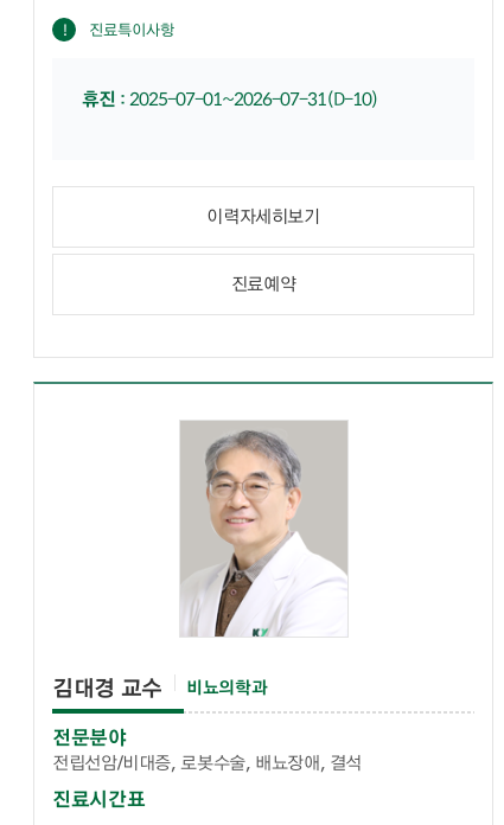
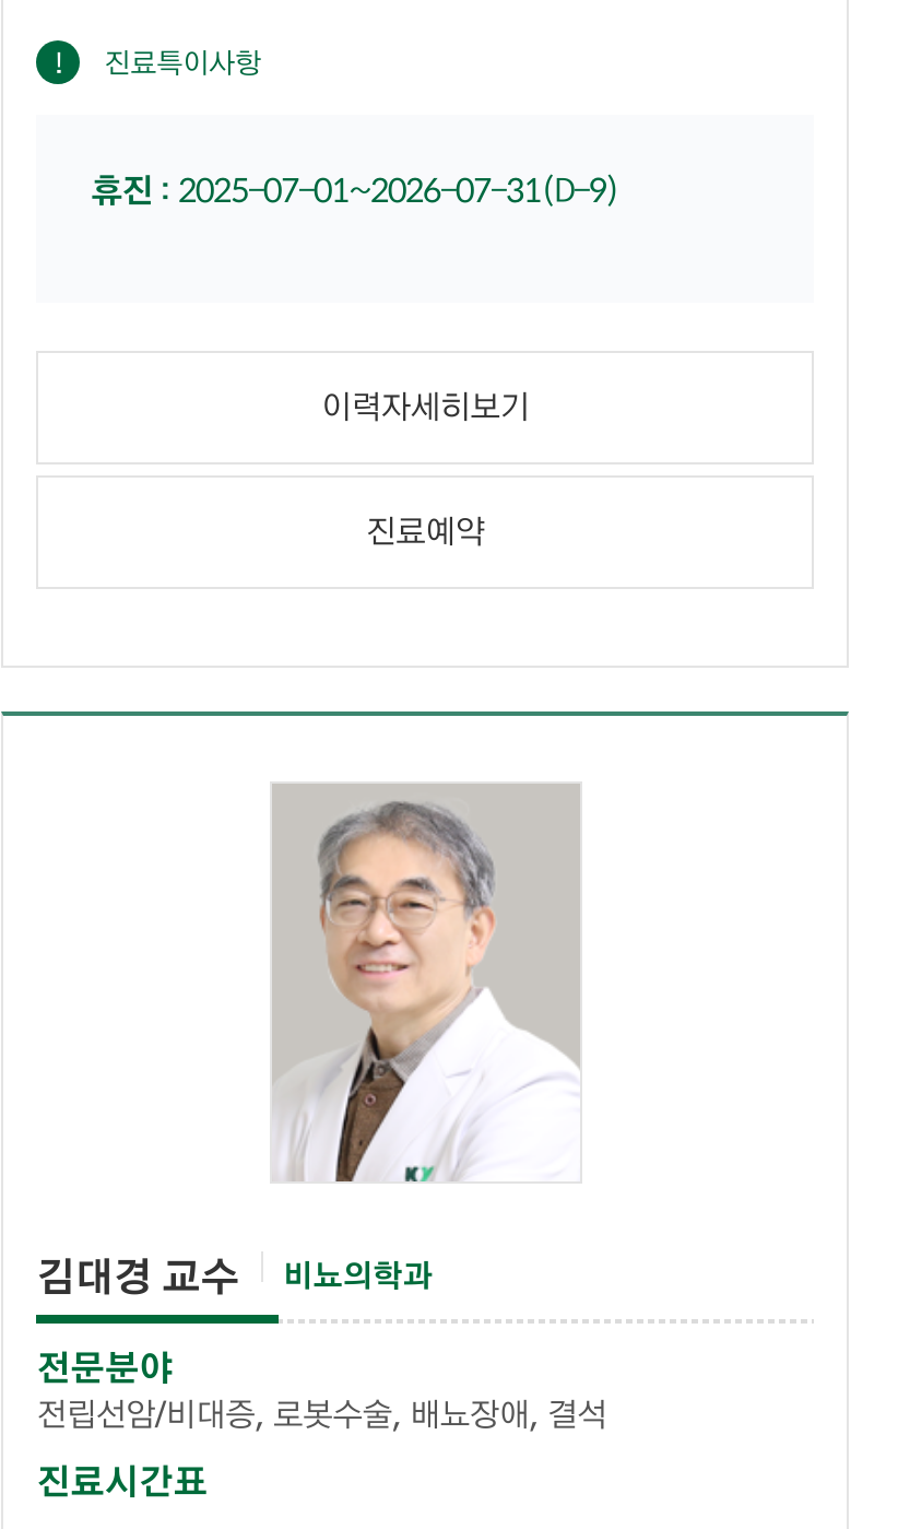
[82,85,378,111] 휴진: 2025-07-01~2026-07-31(D-10) -> [91,164,619,212] 휴진: 2025-07-01~2026-07-31(D-9)

